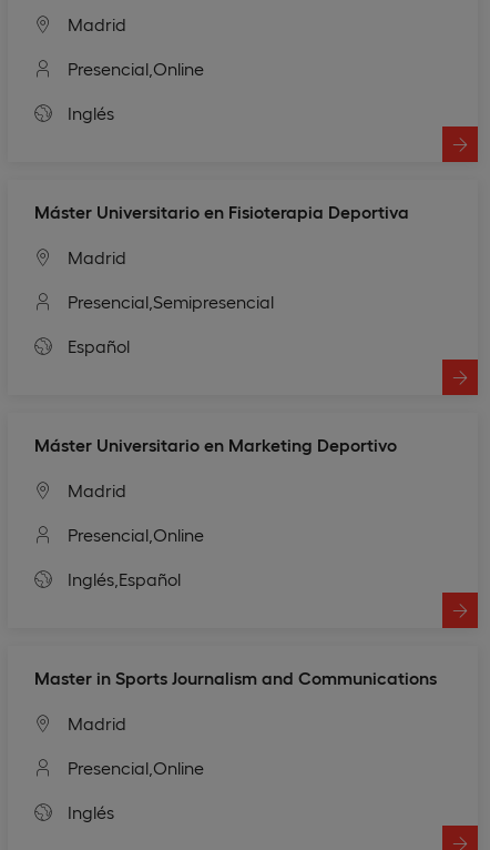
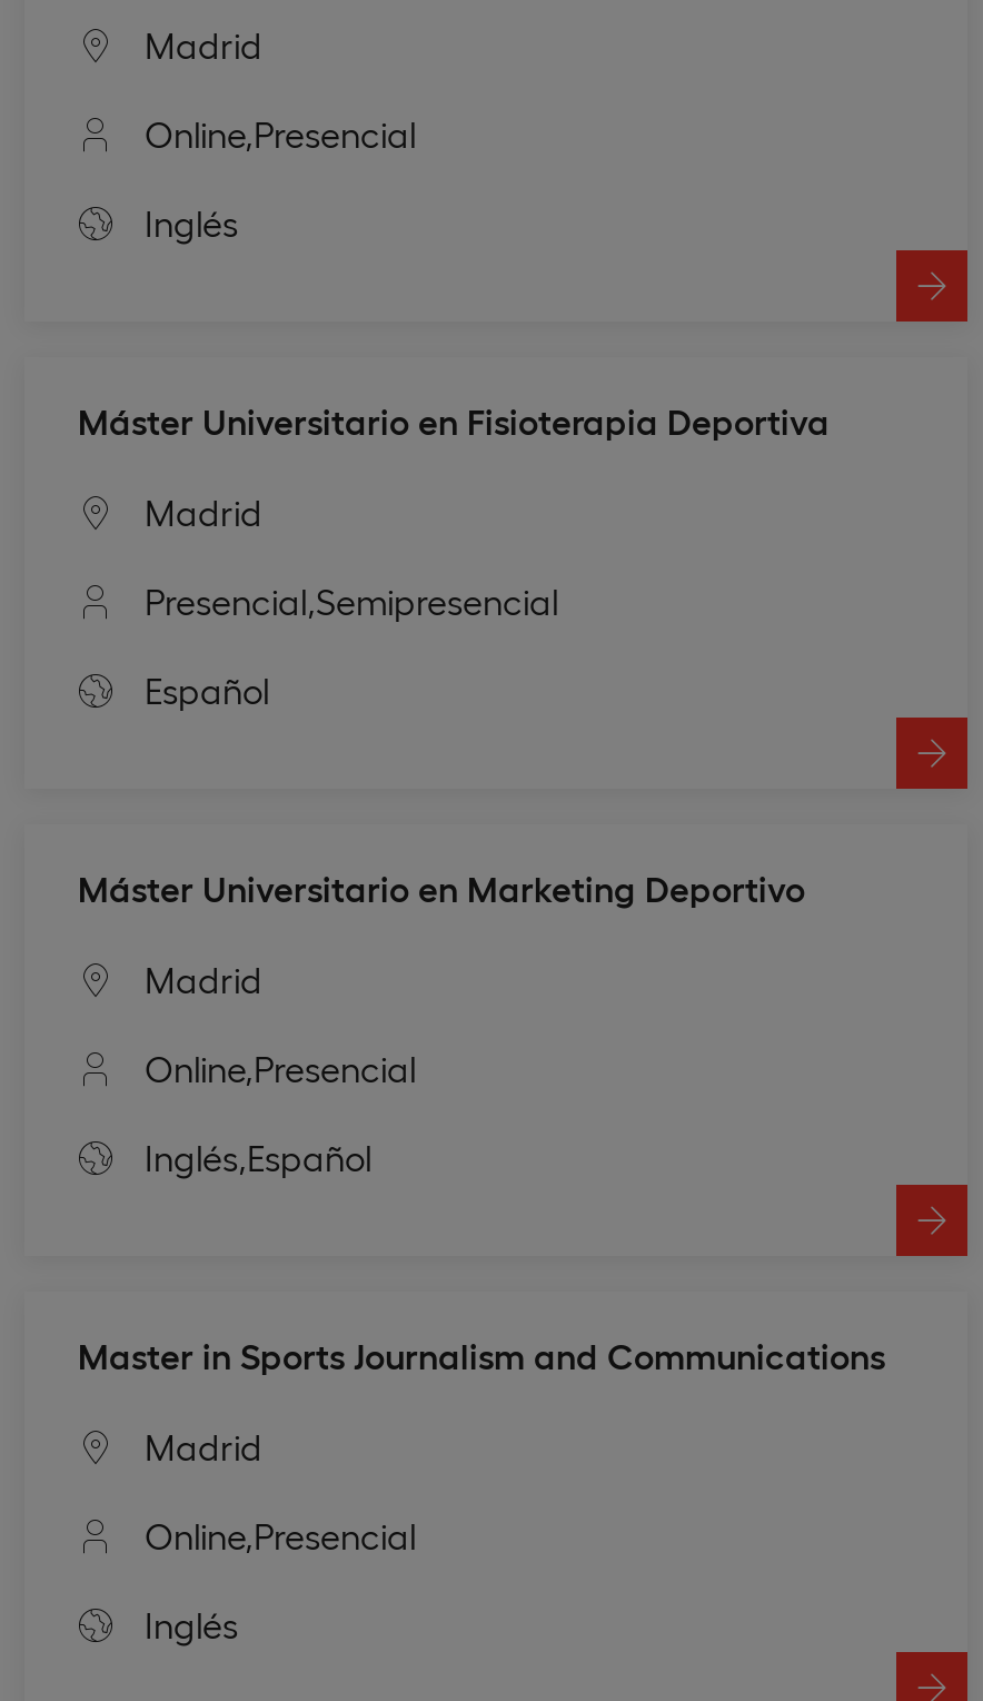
[68,57,204,78] Presencial,Online -> [145,111,416,154] Online,Presencial
[68,523,204,544] Presencial,Online -> [145,1046,416,1088] Online,Presencial
[68,756,204,777] Presencial,Online -> [145,1513,416,1555] Online,Presencial

